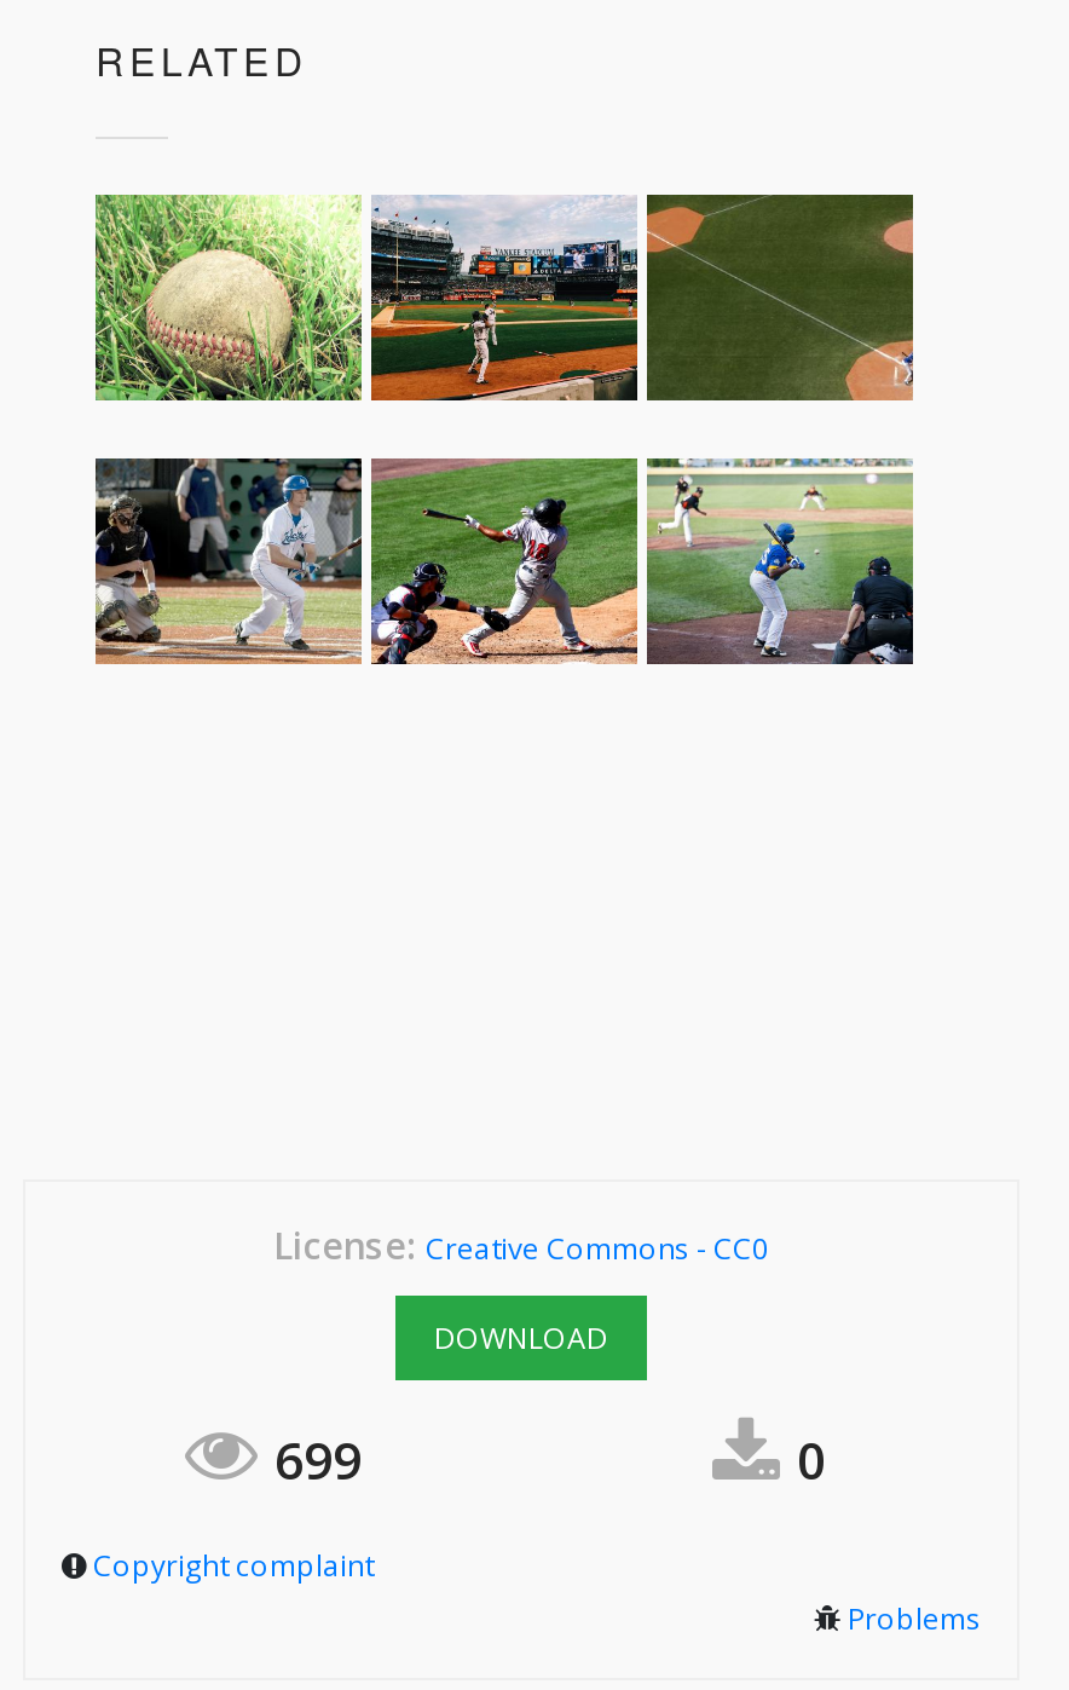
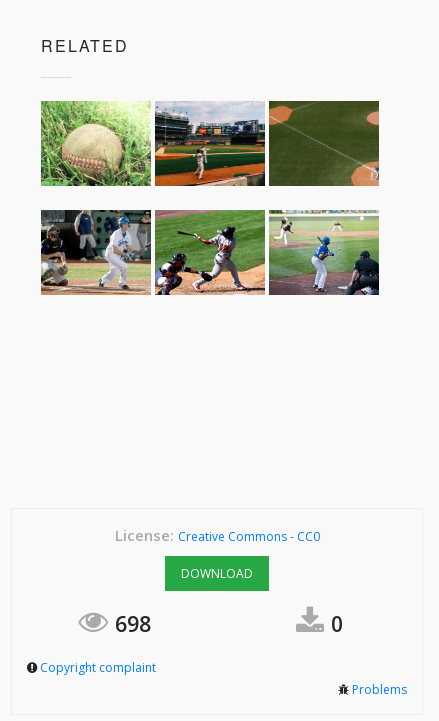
[275,1427,362,1494] 699 -> [115,610,151,638] 698

